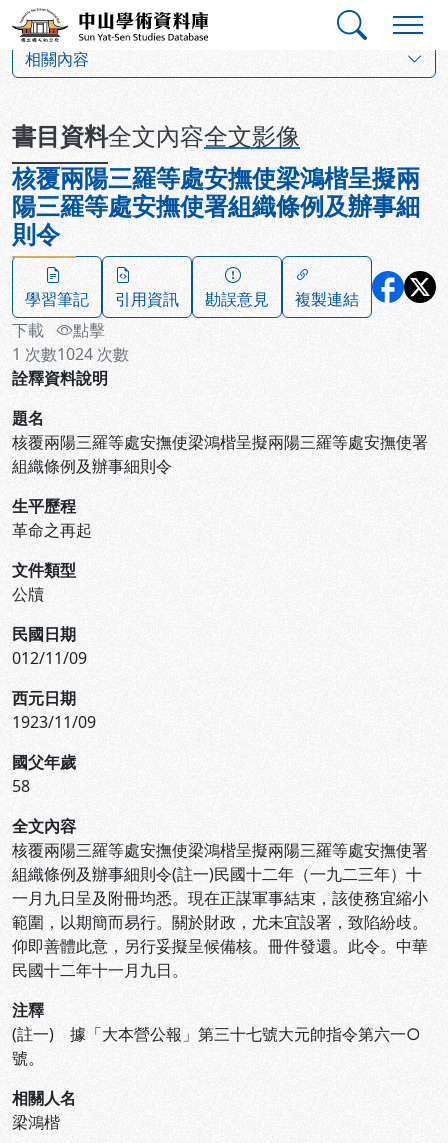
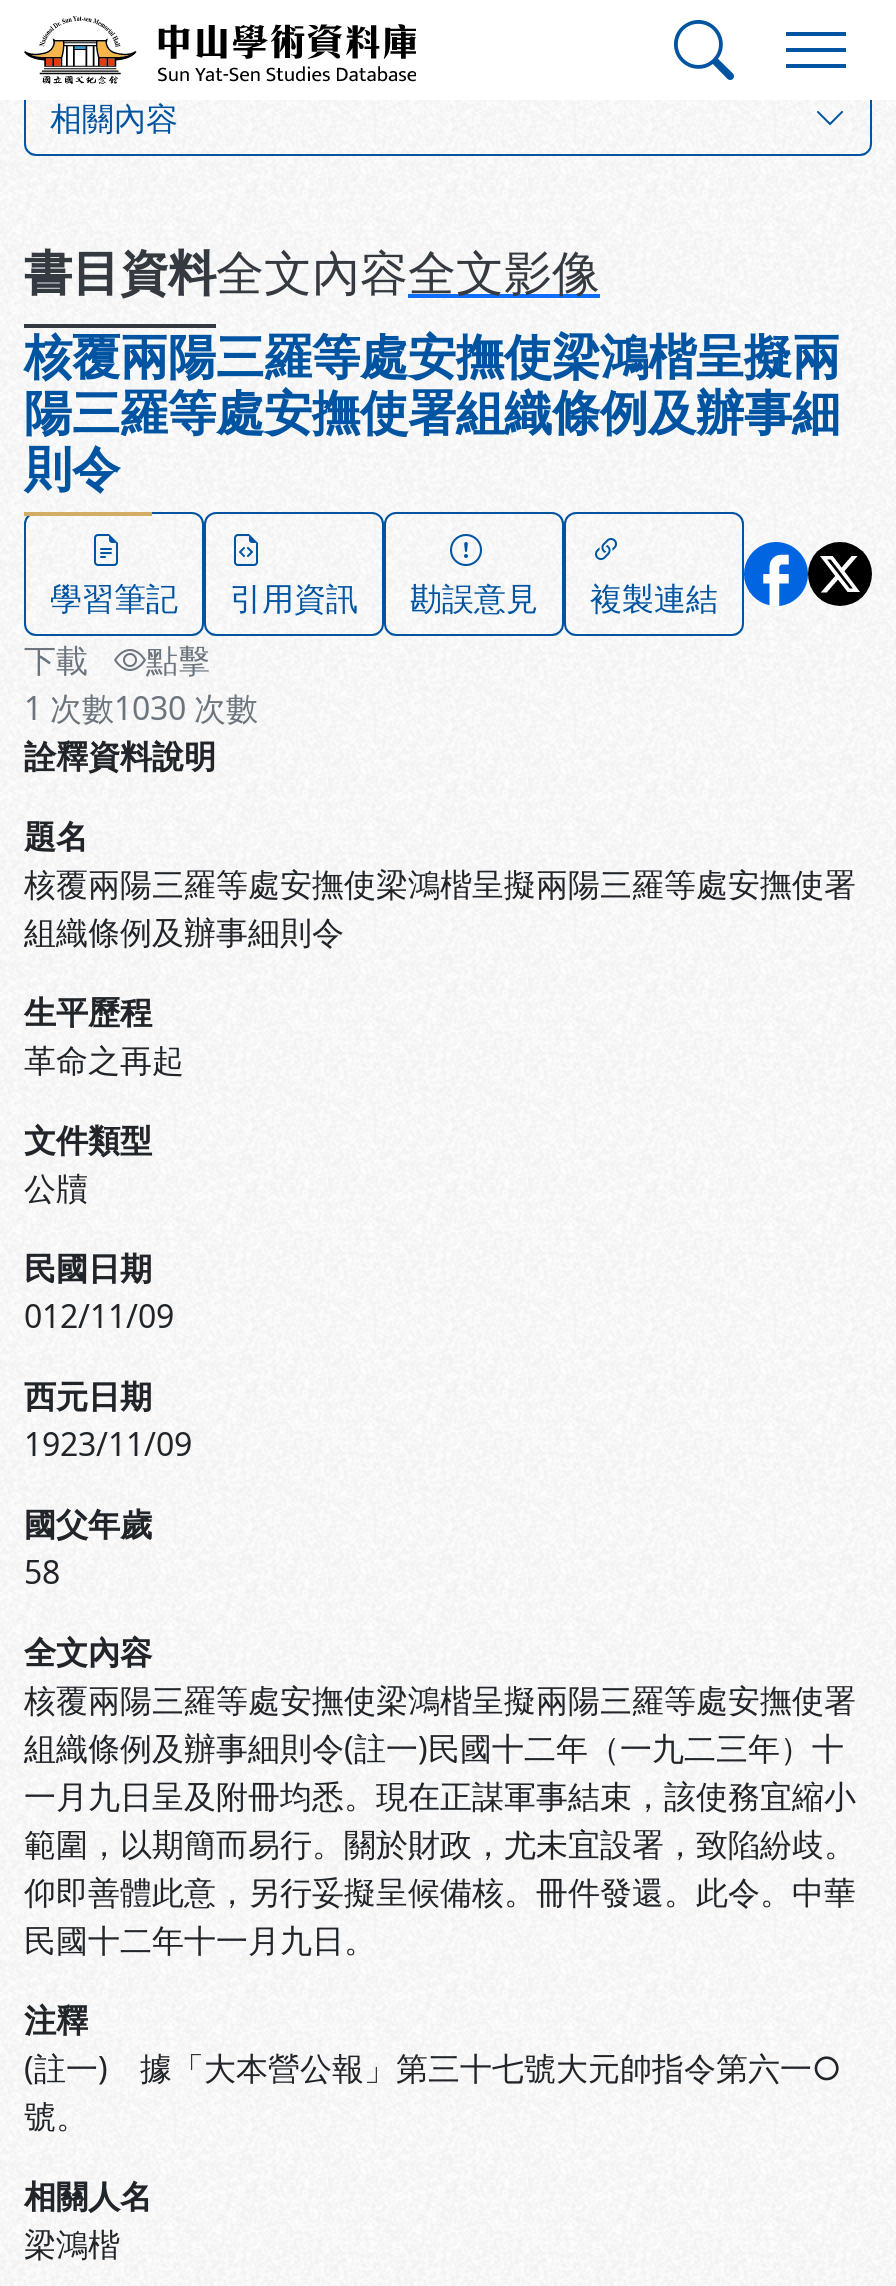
[12,343,129,365] 1次數 1024次數 -> [24,686,258,730] 1次數 1030次數

